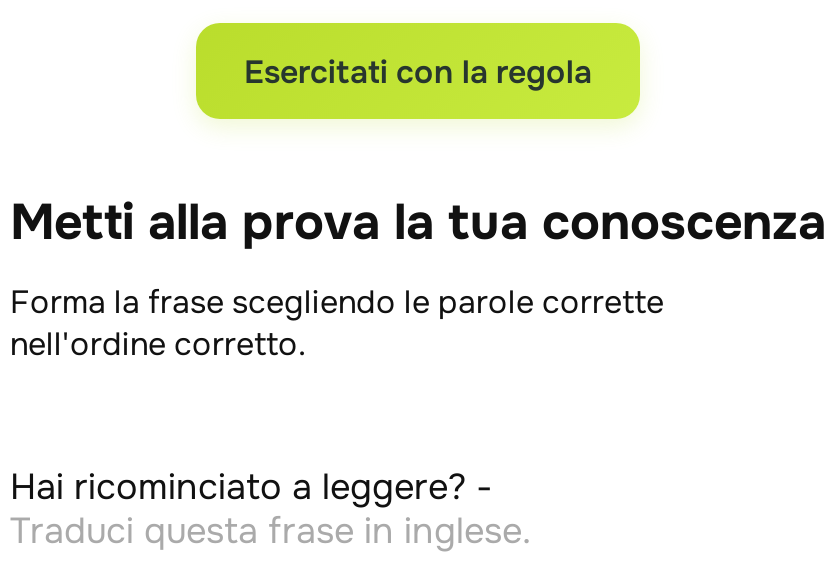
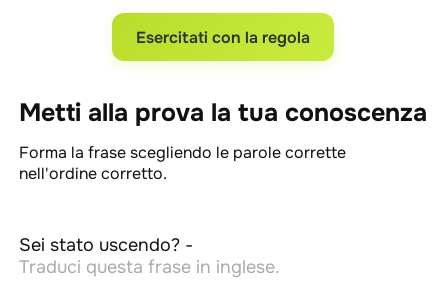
[10,465,492,509] Hai ricominciato a leggere? - -> [19,234,193,256] Sei stato uscendo? -

